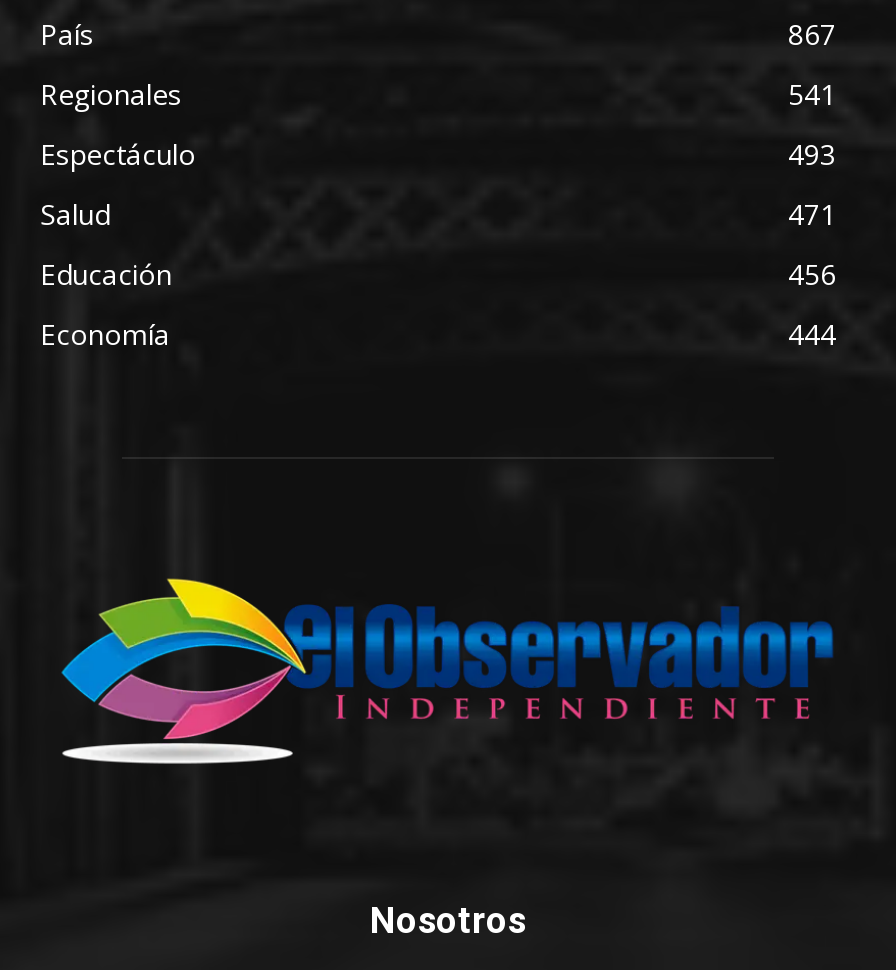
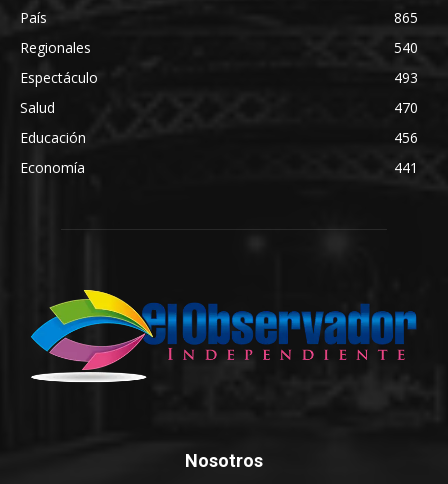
[788,16,836,54] 867 -> [394,8,418,27] 865
[788,76,836,114] 541 -> [394,38,418,57] 540
[788,196,836,234] 471 -> [394,98,418,117] 470
[788,316,836,354] 444 -> [394,158,418,177] 441

